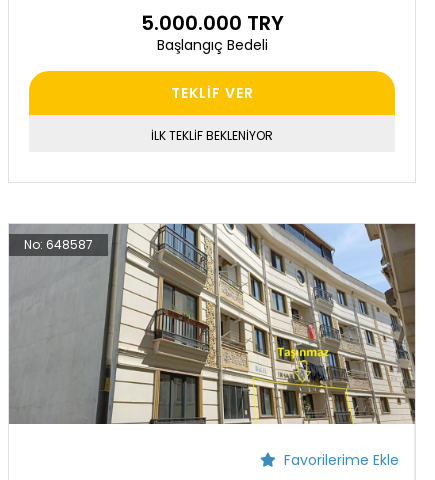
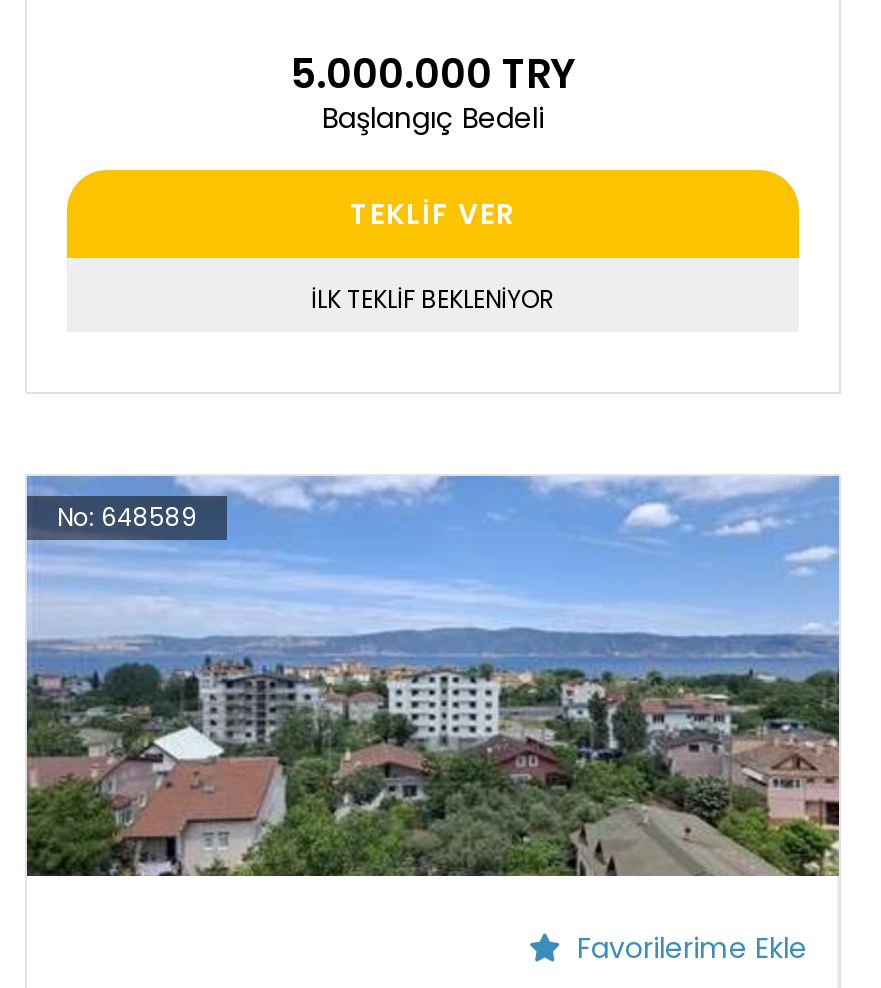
[9,223,416,424] [image] | No: 648587 -> [27,474,841,878] [image] | No: 648589

